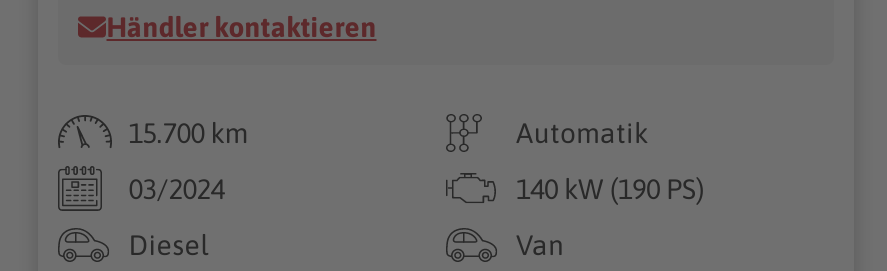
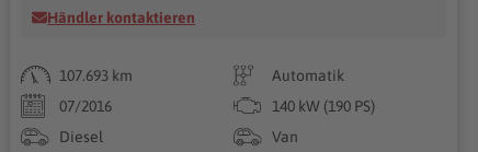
[128,116,248,148] 15.700 km -> [59,66,133,84] 107.693 km
[128,172,224,204] 03/2024 -> [59,97,112,114] 07/2016

